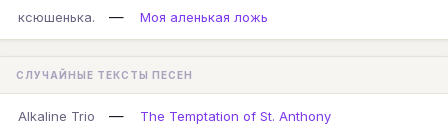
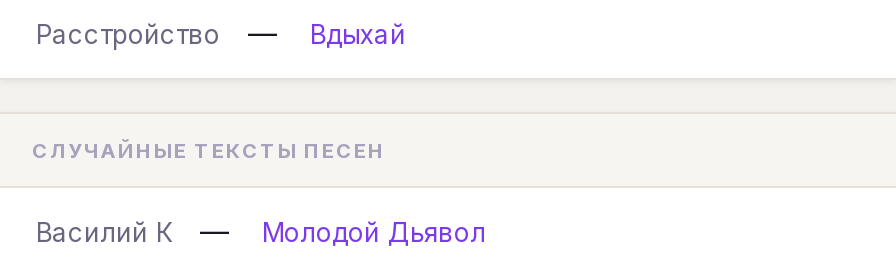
[18,9,95,25] ксюшенька. -> [36,18,220,50] Расстройство
[140,9,268,25] Моя аленькая ложь -> [310,18,406,50] Вдыхай
[18,108,95,124] Alkaline Trio -> [36,216,172,248] Василий К
[140,108,331,124] The Temptation of St. Anthony -> [262,216,486,248] Молодой Дьявол

